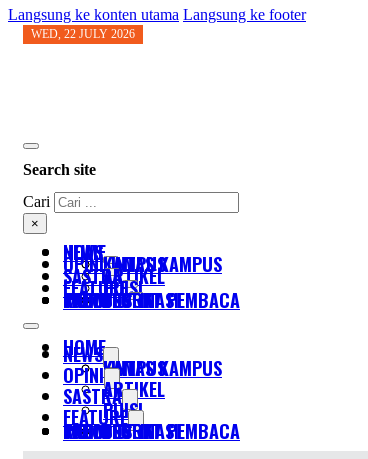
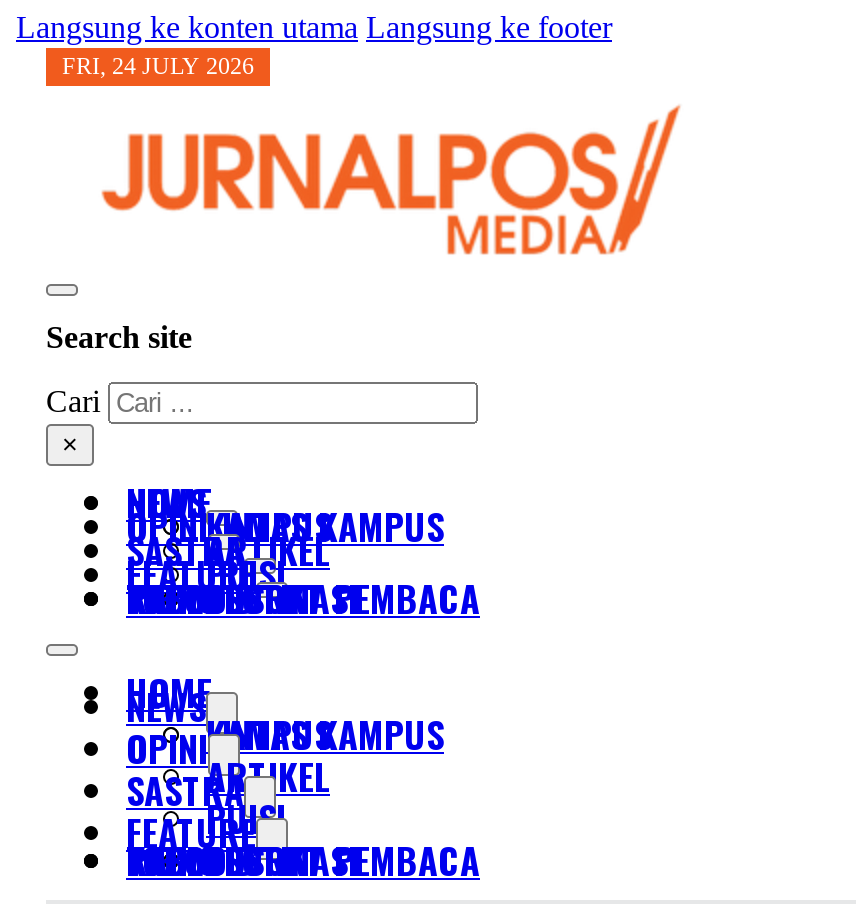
[31,27,135,41] WED, 22 JULY 2026 -> [62,52,254,80] FRI, 24 JULY 2026
none -> [100,104,680,256] [image]

